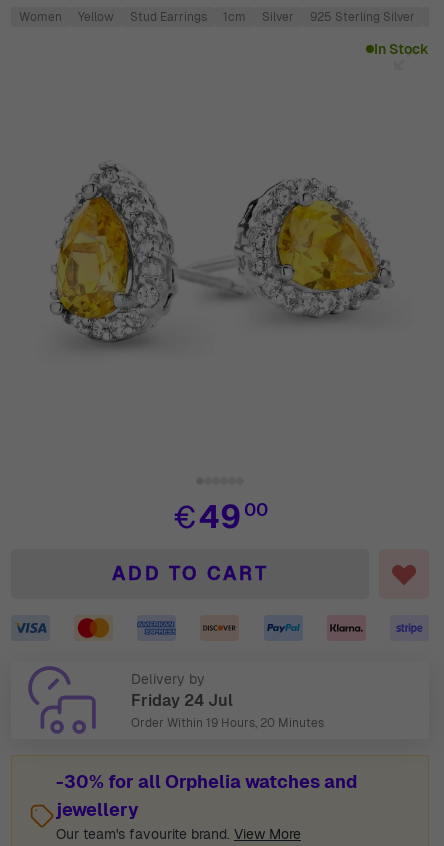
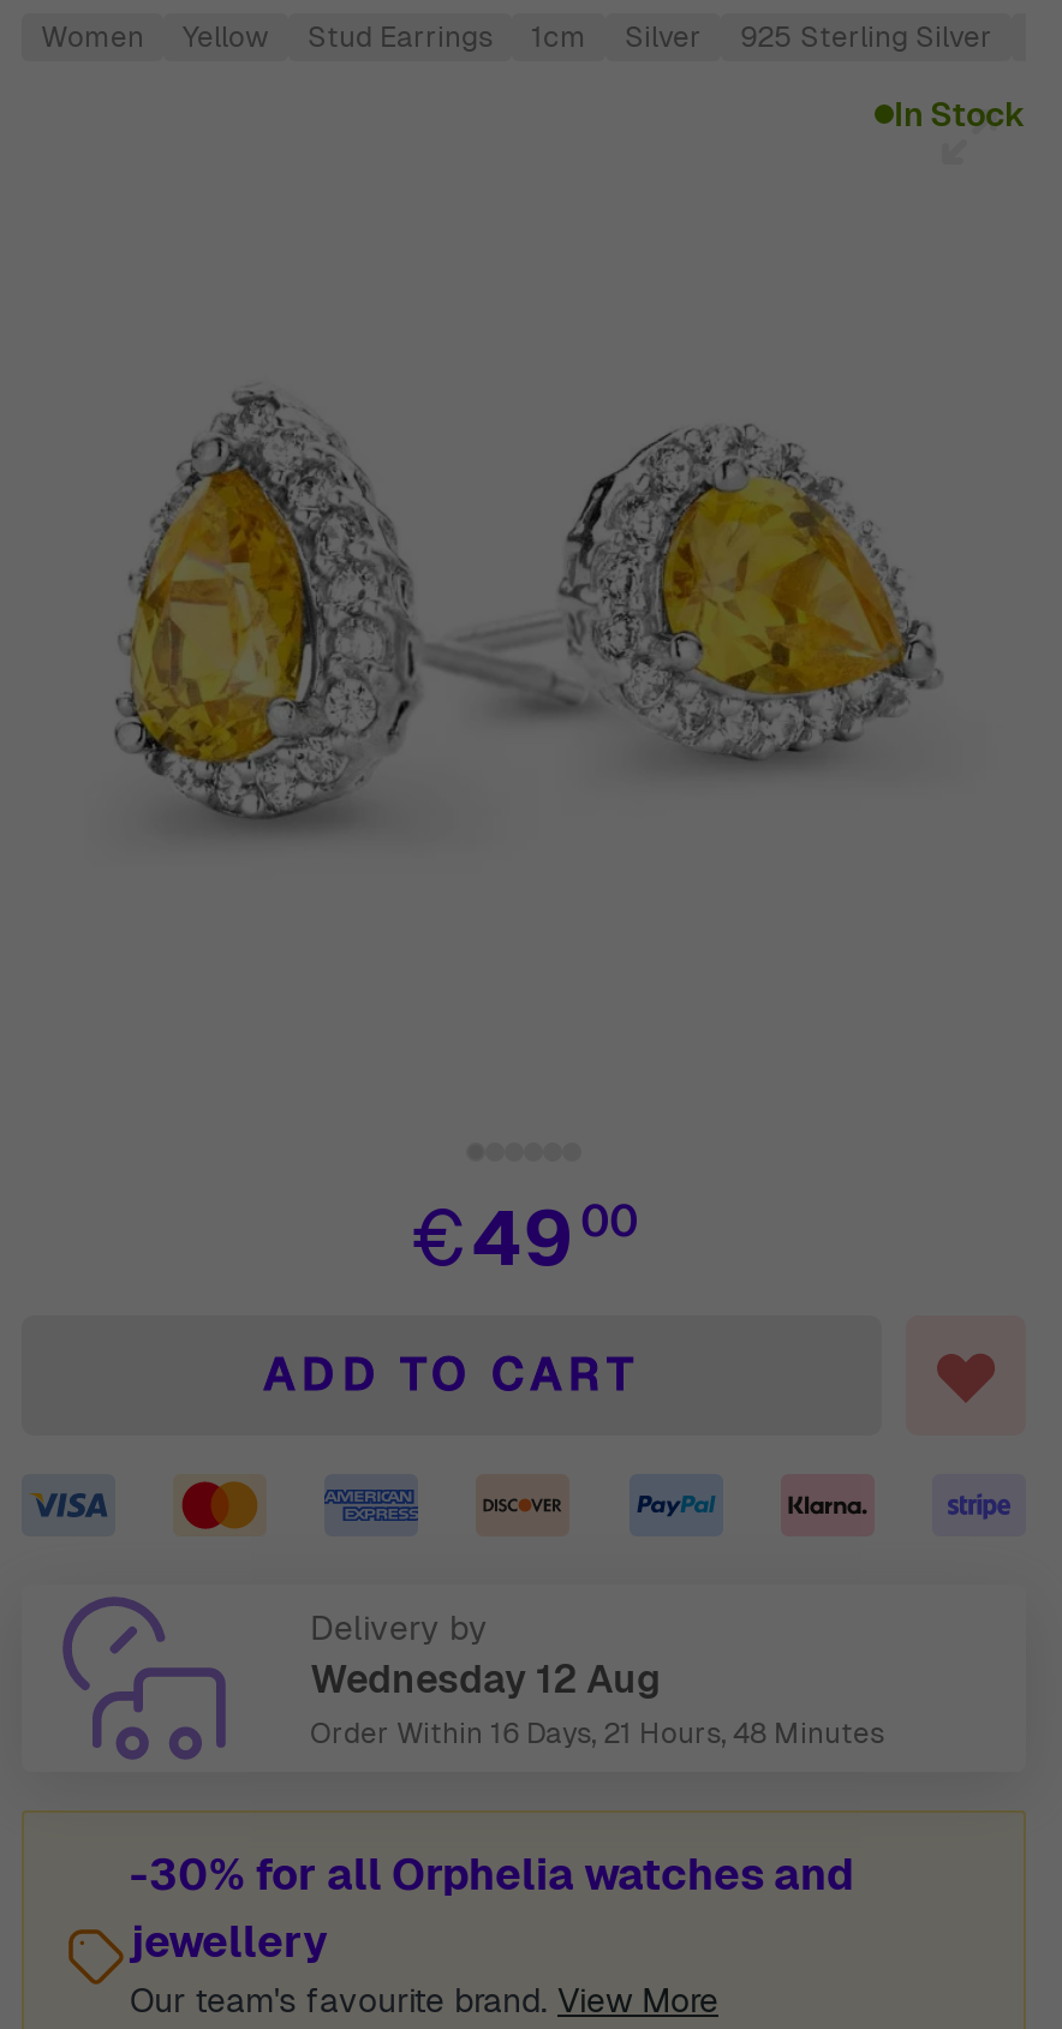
[131,690,324,731] Friday 24 Jul | Order Within 19 Hours, 20 Minutes -> [310,1654,884,1753] Wednesday 12 Aug | Order Within 16 Days, 21 Hours, 48 Minutes

